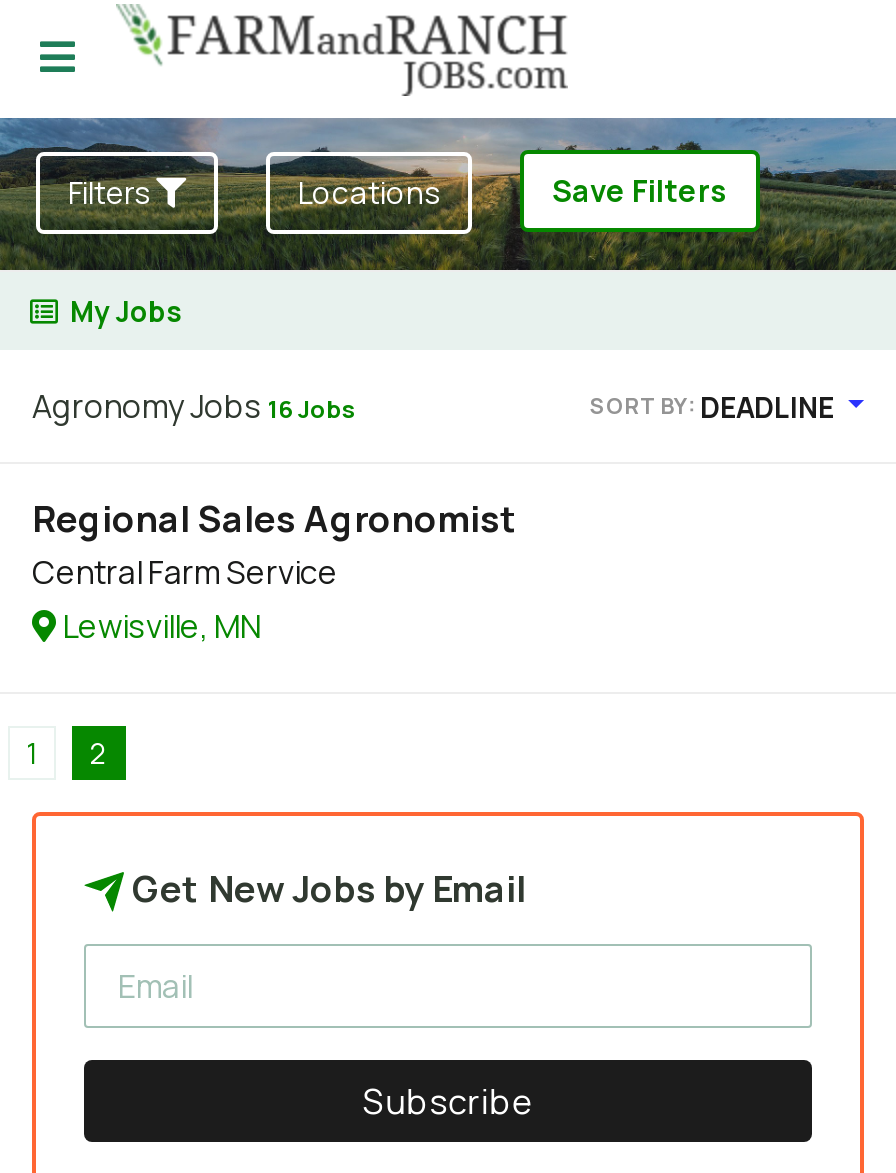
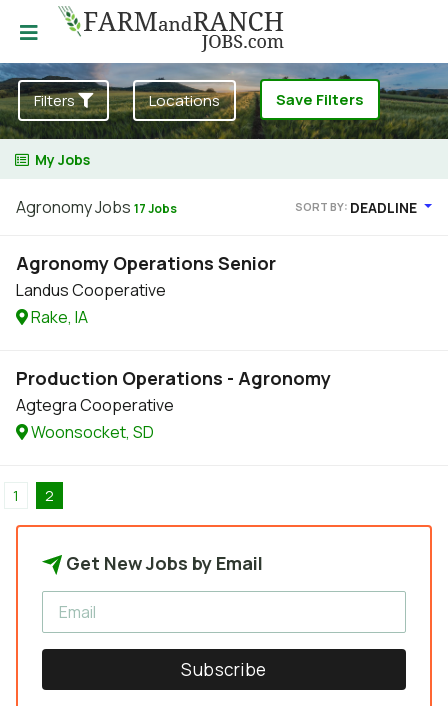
[32,384,356,428] Agronomy Jobs 16 Jobs -> [16,196,177,218] Agronomy Jobs 17 Jobs
[32,494,518,648] Regional Sales Agronomist | Central Farm Service | Lewisville, MN -> [16,251,331,443] Agronomy Operations Senior | Landus Cooperative | Rake, IA | Production Operations - Agronomy | Agtegra Cooperative | Woonsocket, SD

